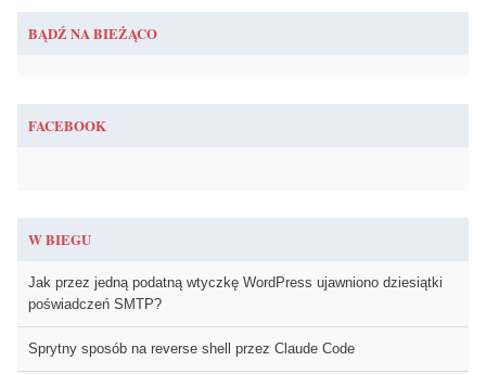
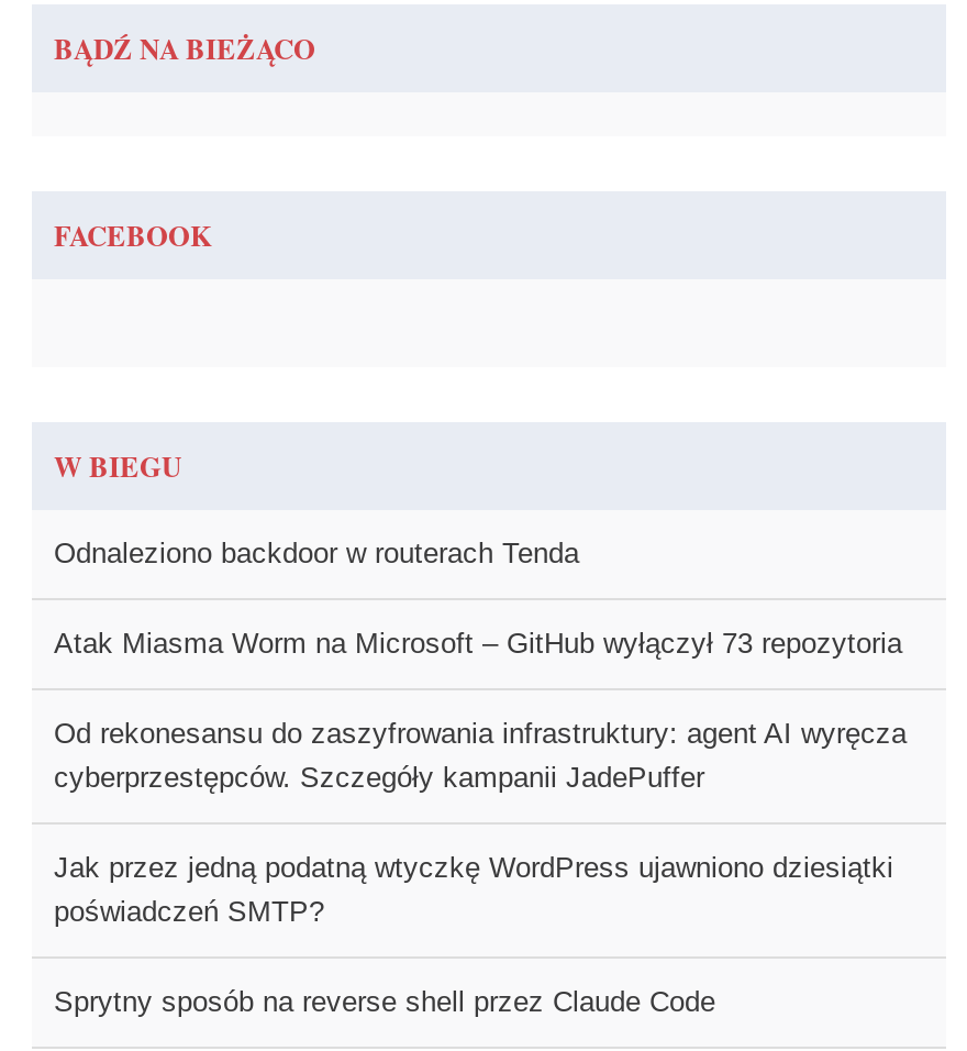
none -> [54,537,907,794] Odnaleziono backdoor w routerach Tenda | Atak Miasma Worm na Microsoft – GitHub wyłączył 73 repozytoria | Od rekonesansu do zaszyfrowania infrastruktury: agent AI wyręcza | cyberprzestępców. Szczegóły kampanii JadePuffer

